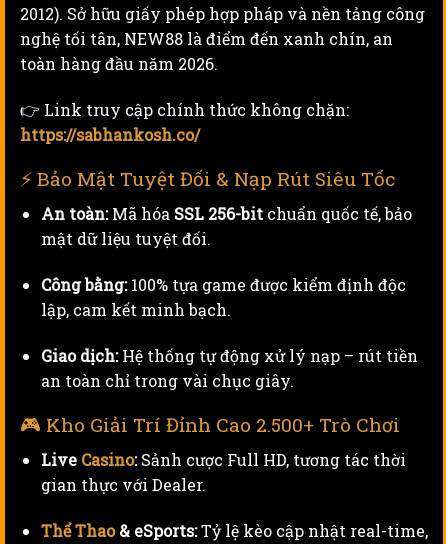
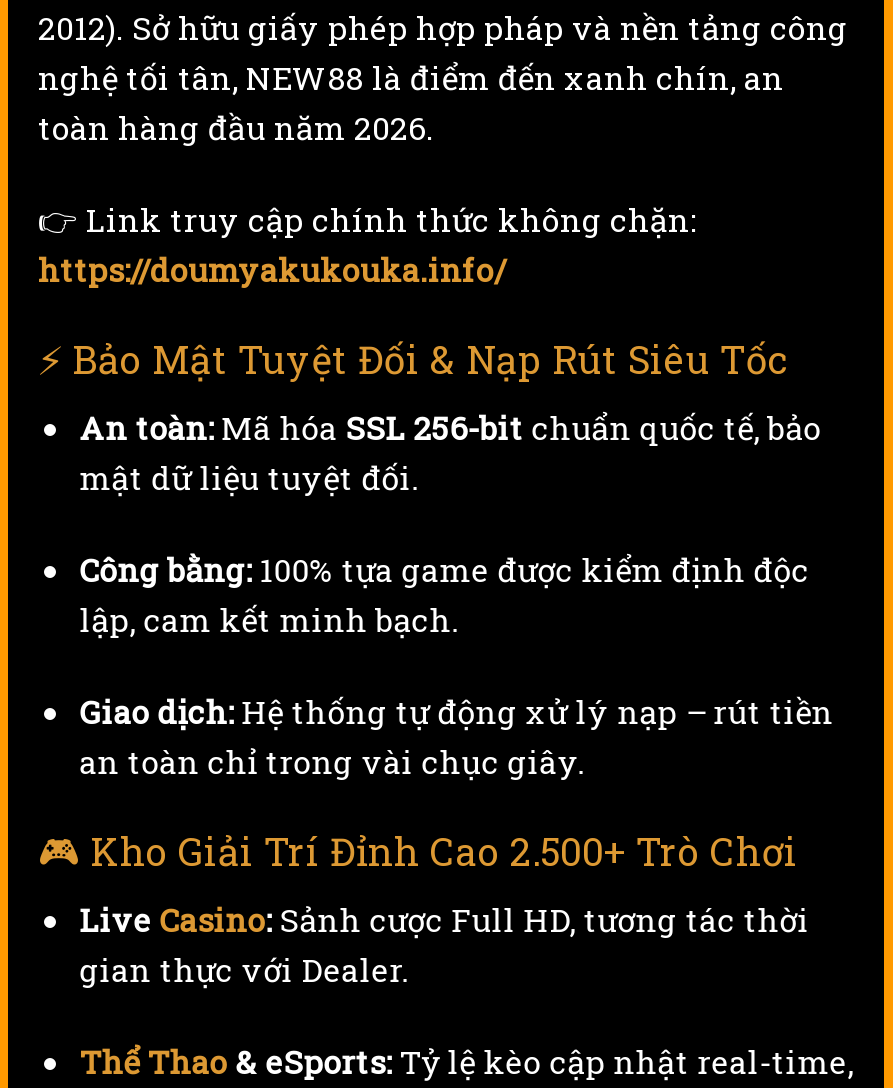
[20,124,200,145] https://sabhankosh.co/ -> [38,247,506,289] https://doumyakukouka.info/

